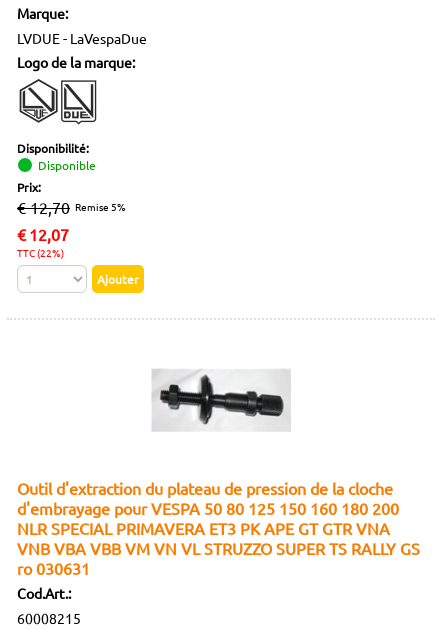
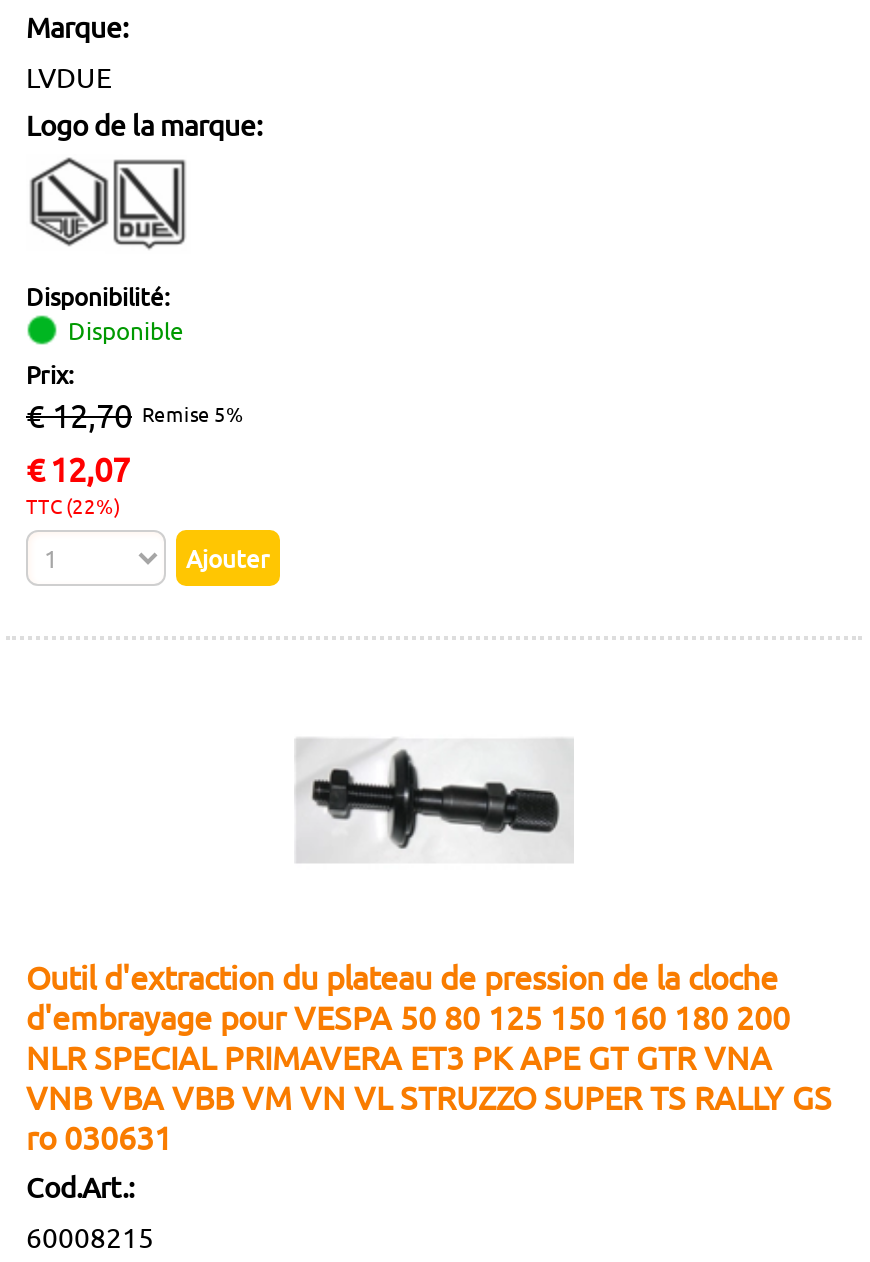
[17,29,147,47] LVDUE - LaVespaDue -> [26,58,112,94] LVDUE

